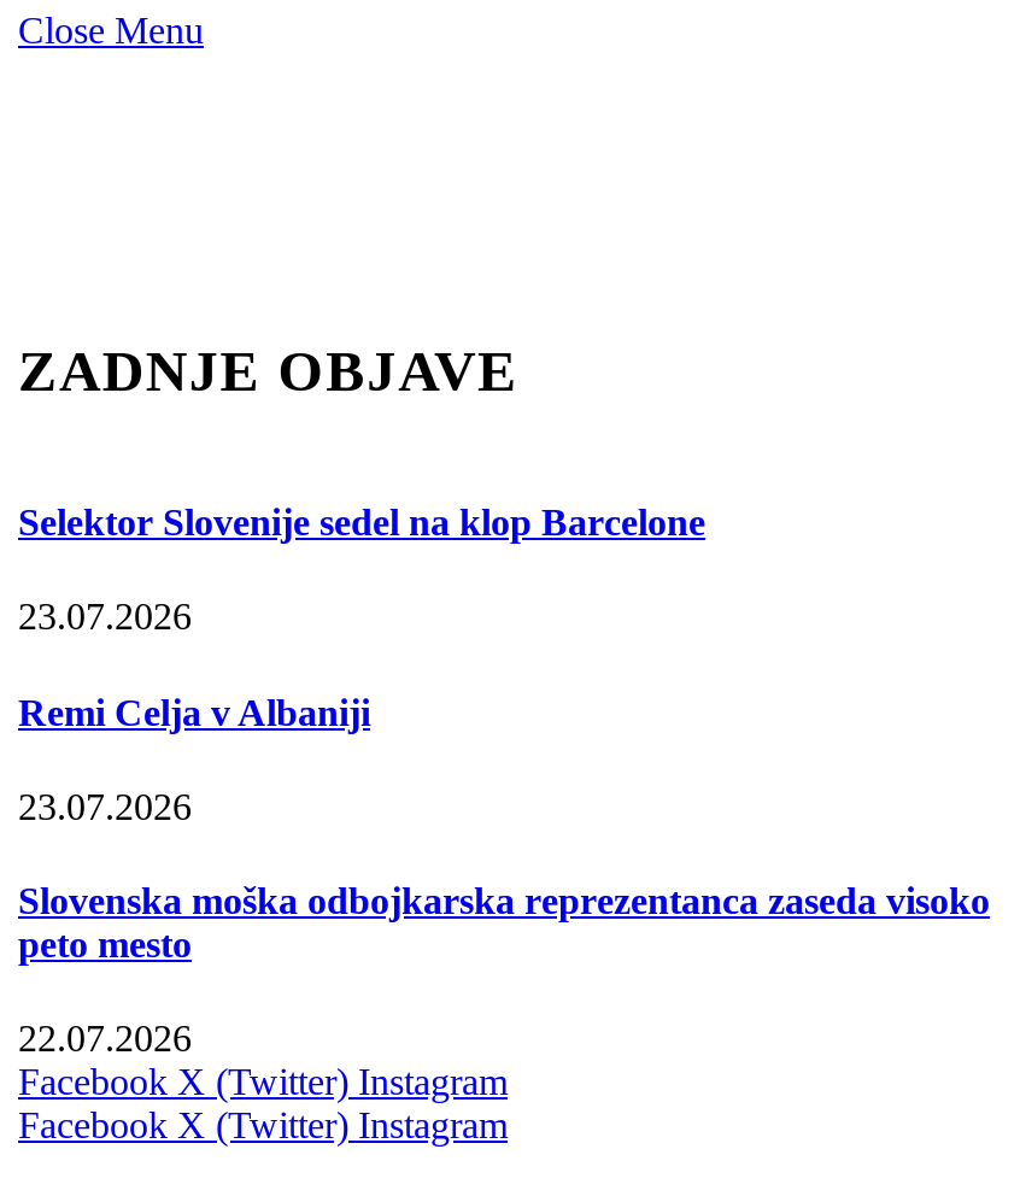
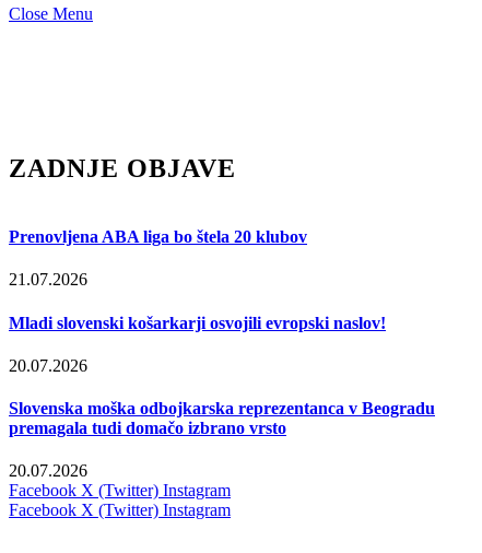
[18,502,705,543] Selektor Slovenije sedel na klop Barcelone -> [9,228,307,246] Prenovljena ABA liga bo štela 20 klubov
[18,597,192,638] 23.07.2026 -> [9,270,87,289] 21.07.2026
[18,691,370,732] Remi Celja v Albaniji -> [9,313,386,332] Mladi slovenski košarkarji osvojili evropski naslov!
[18,786,192,827] 23.07.2026 -> [9,356,87,375] 20.07.2026
[18,881,990,965] Slovenska moška odbojkarska reprezentanca zaseda visoko | peto mesto -> [9,399,435,437] Slovenska moška odbojkarska reprezentanca v Beogradu | premagala tudi domačo izbrano vrsto
[18,1019,192,1060] 22.07.2026 -> [9,462,87,480] 20.07.2026

